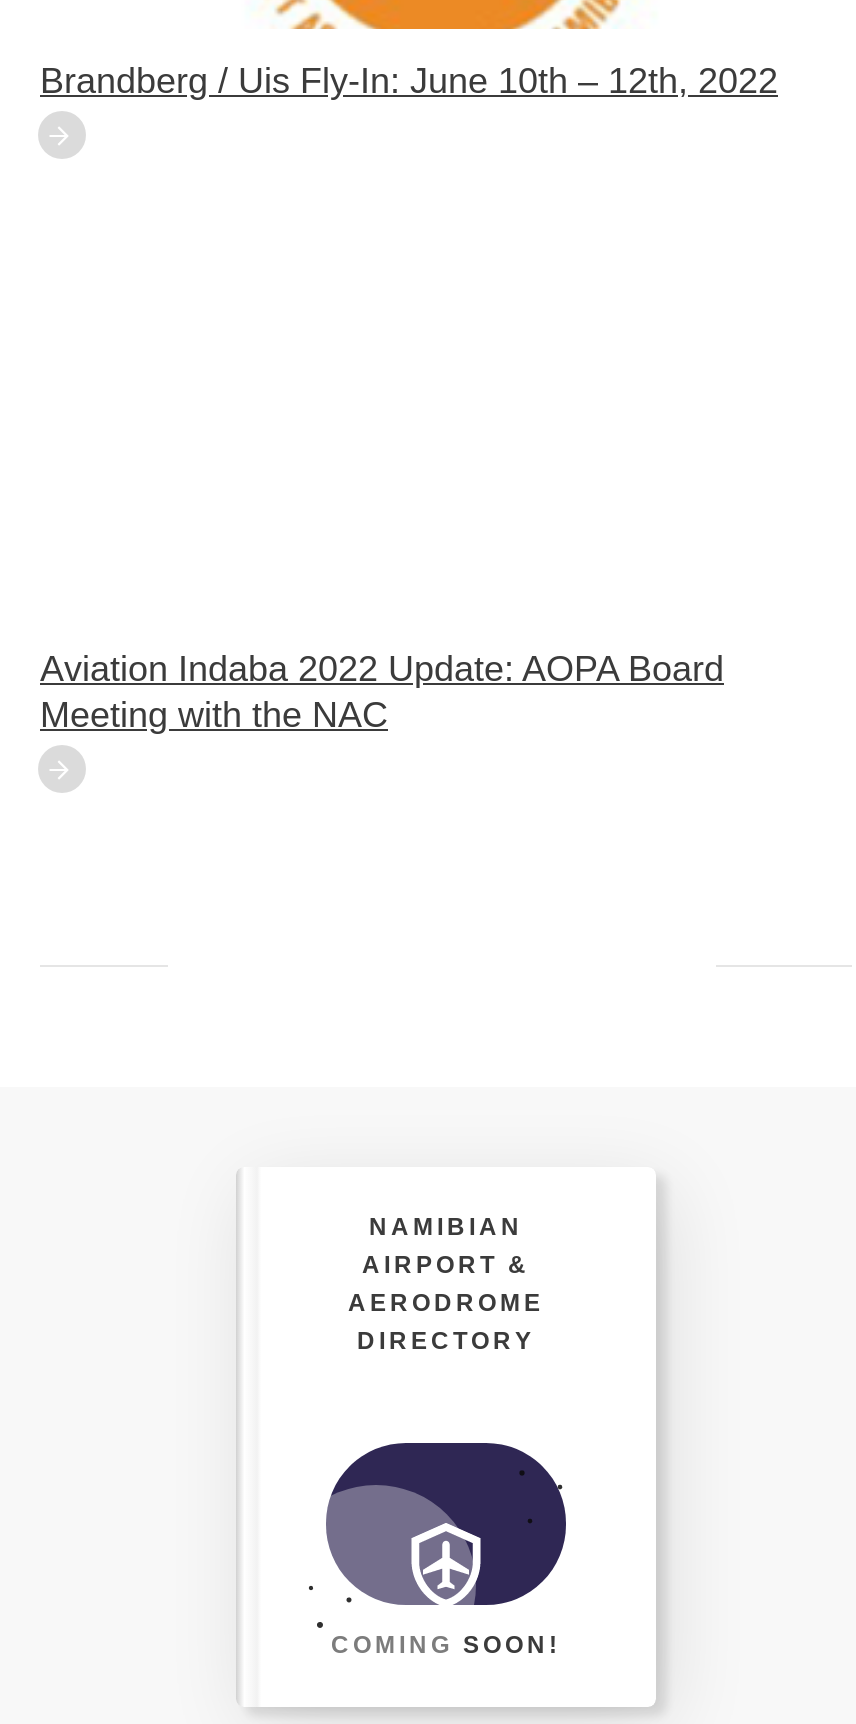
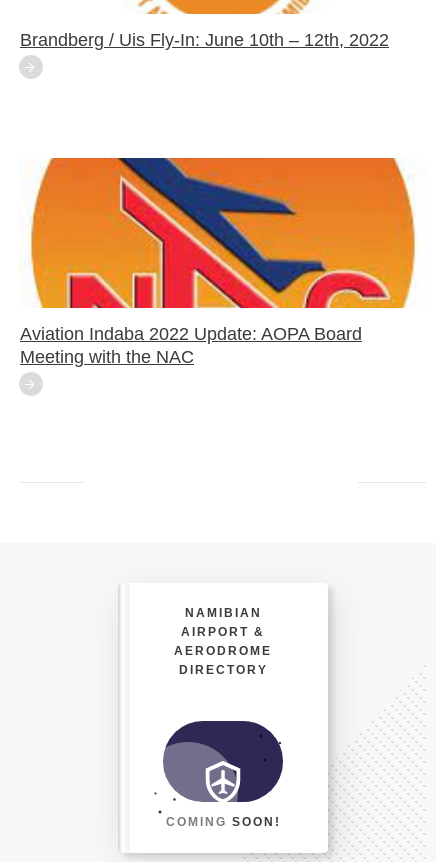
none -> [29,157,417,309] [image]

